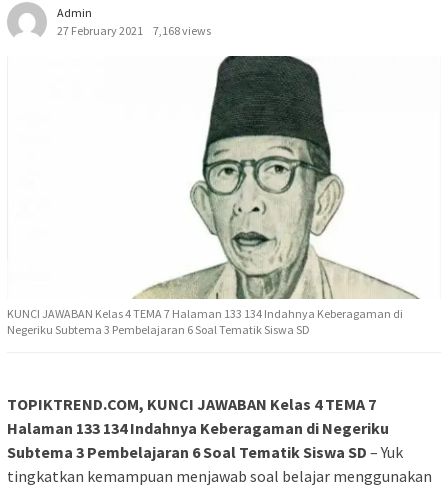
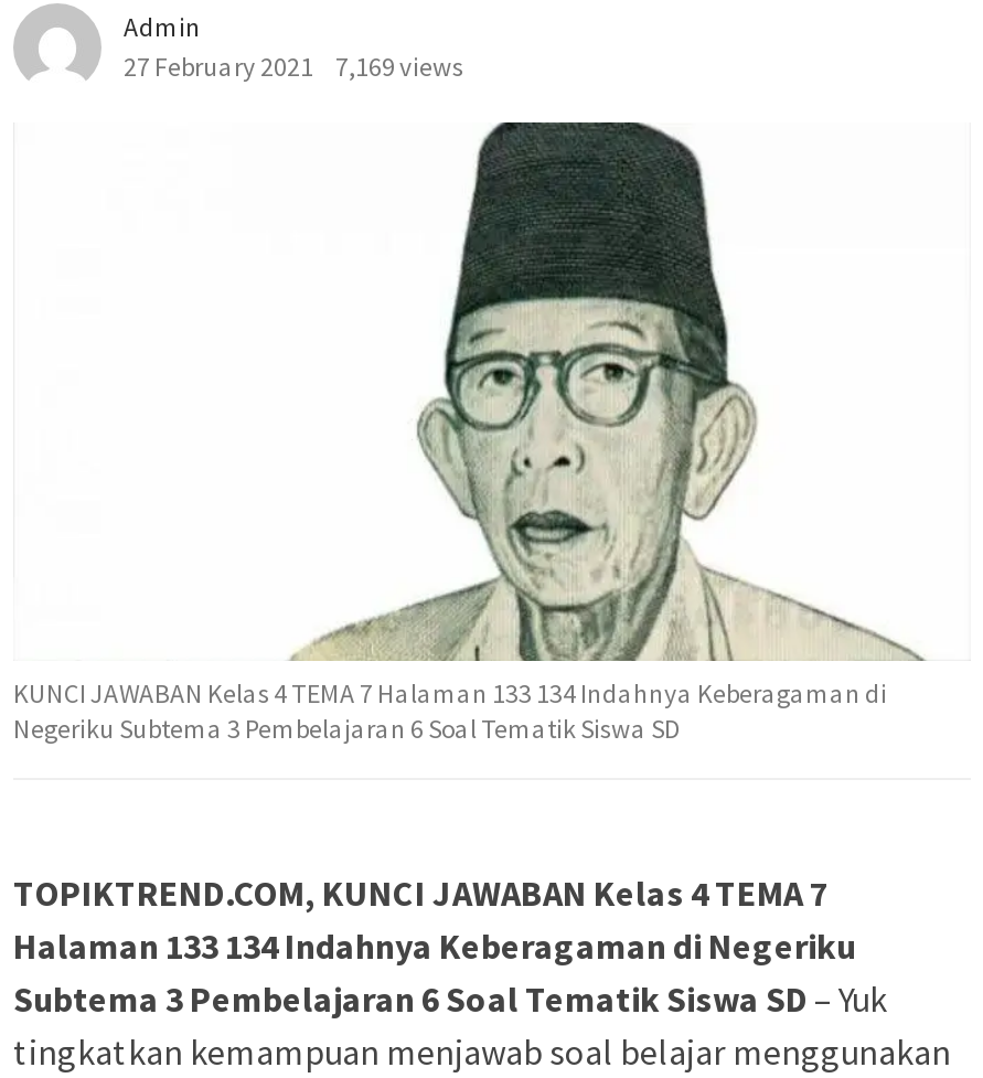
[57,23,211,38] 27 February 2021 7,168 views -> [124,49,463,83] 27 February 2021 7,169 views

